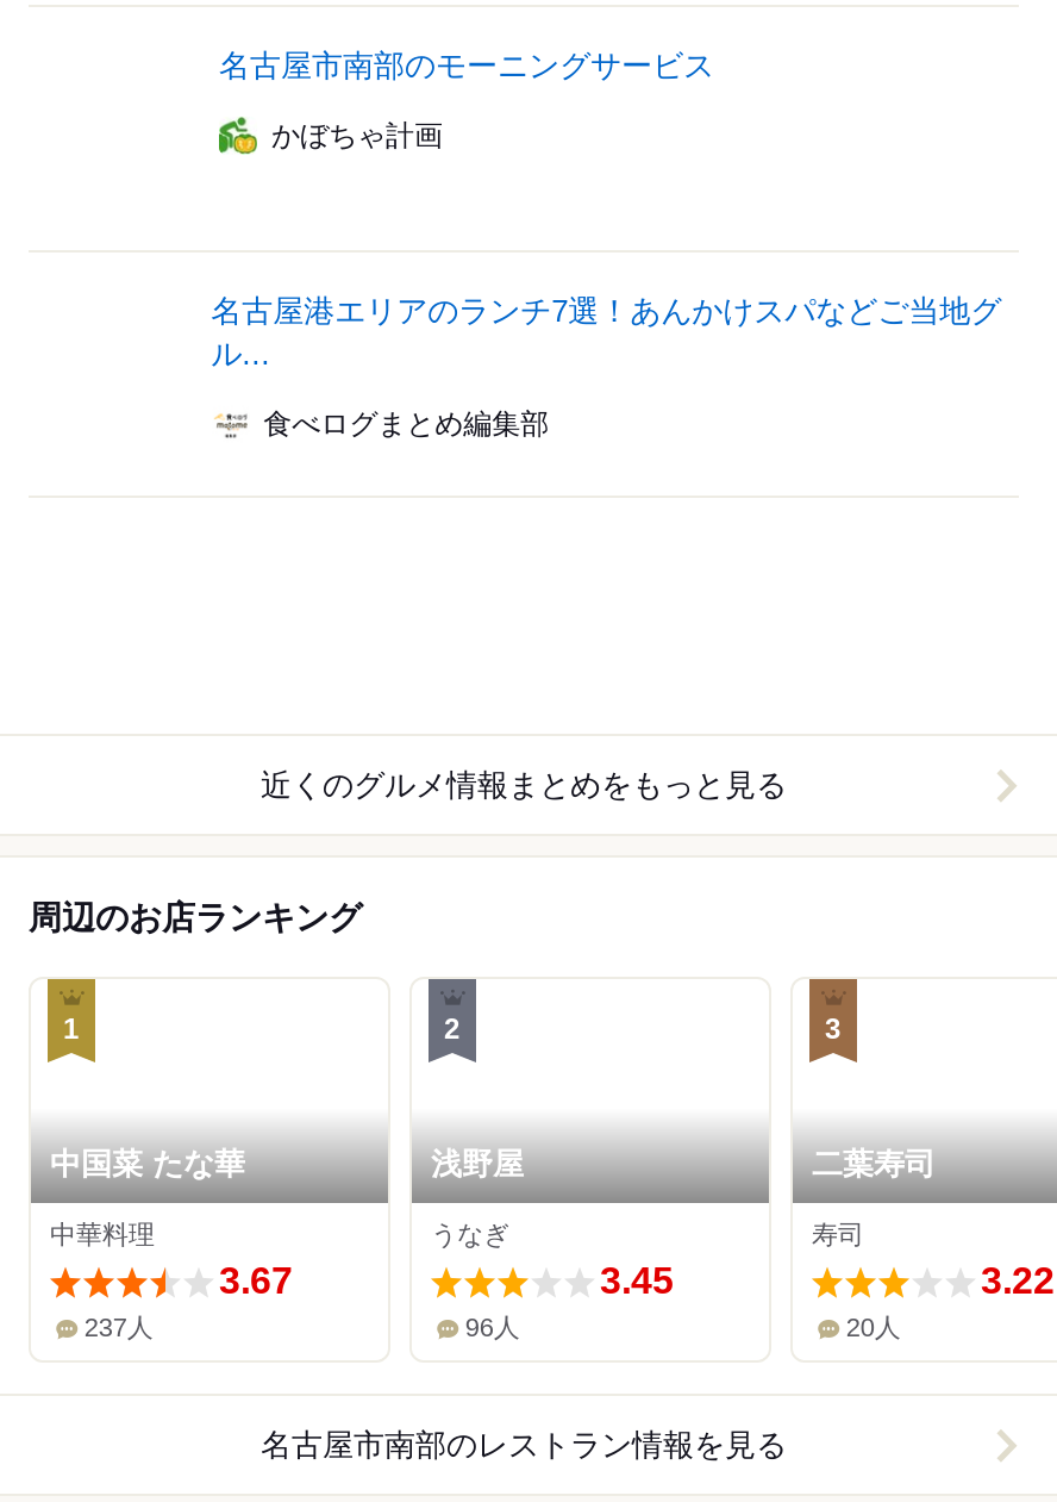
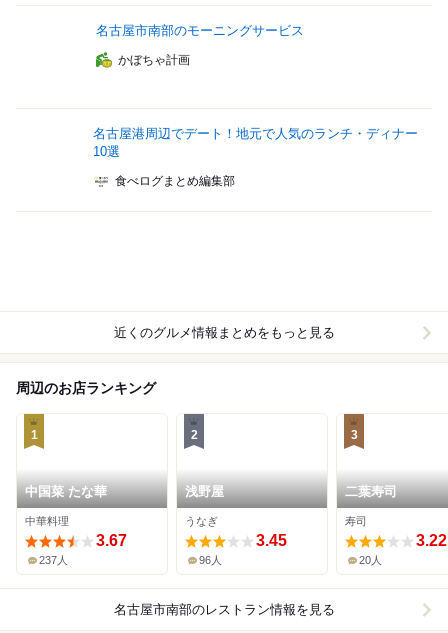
[211,294,1001,372] 名古屋港エリアのランチ7選！あんかけスパなどご当地グ | ル... -> [93,126,418,159] 名古屋港周辺でデート！地元で人気のランチ・ディナー | 10選

